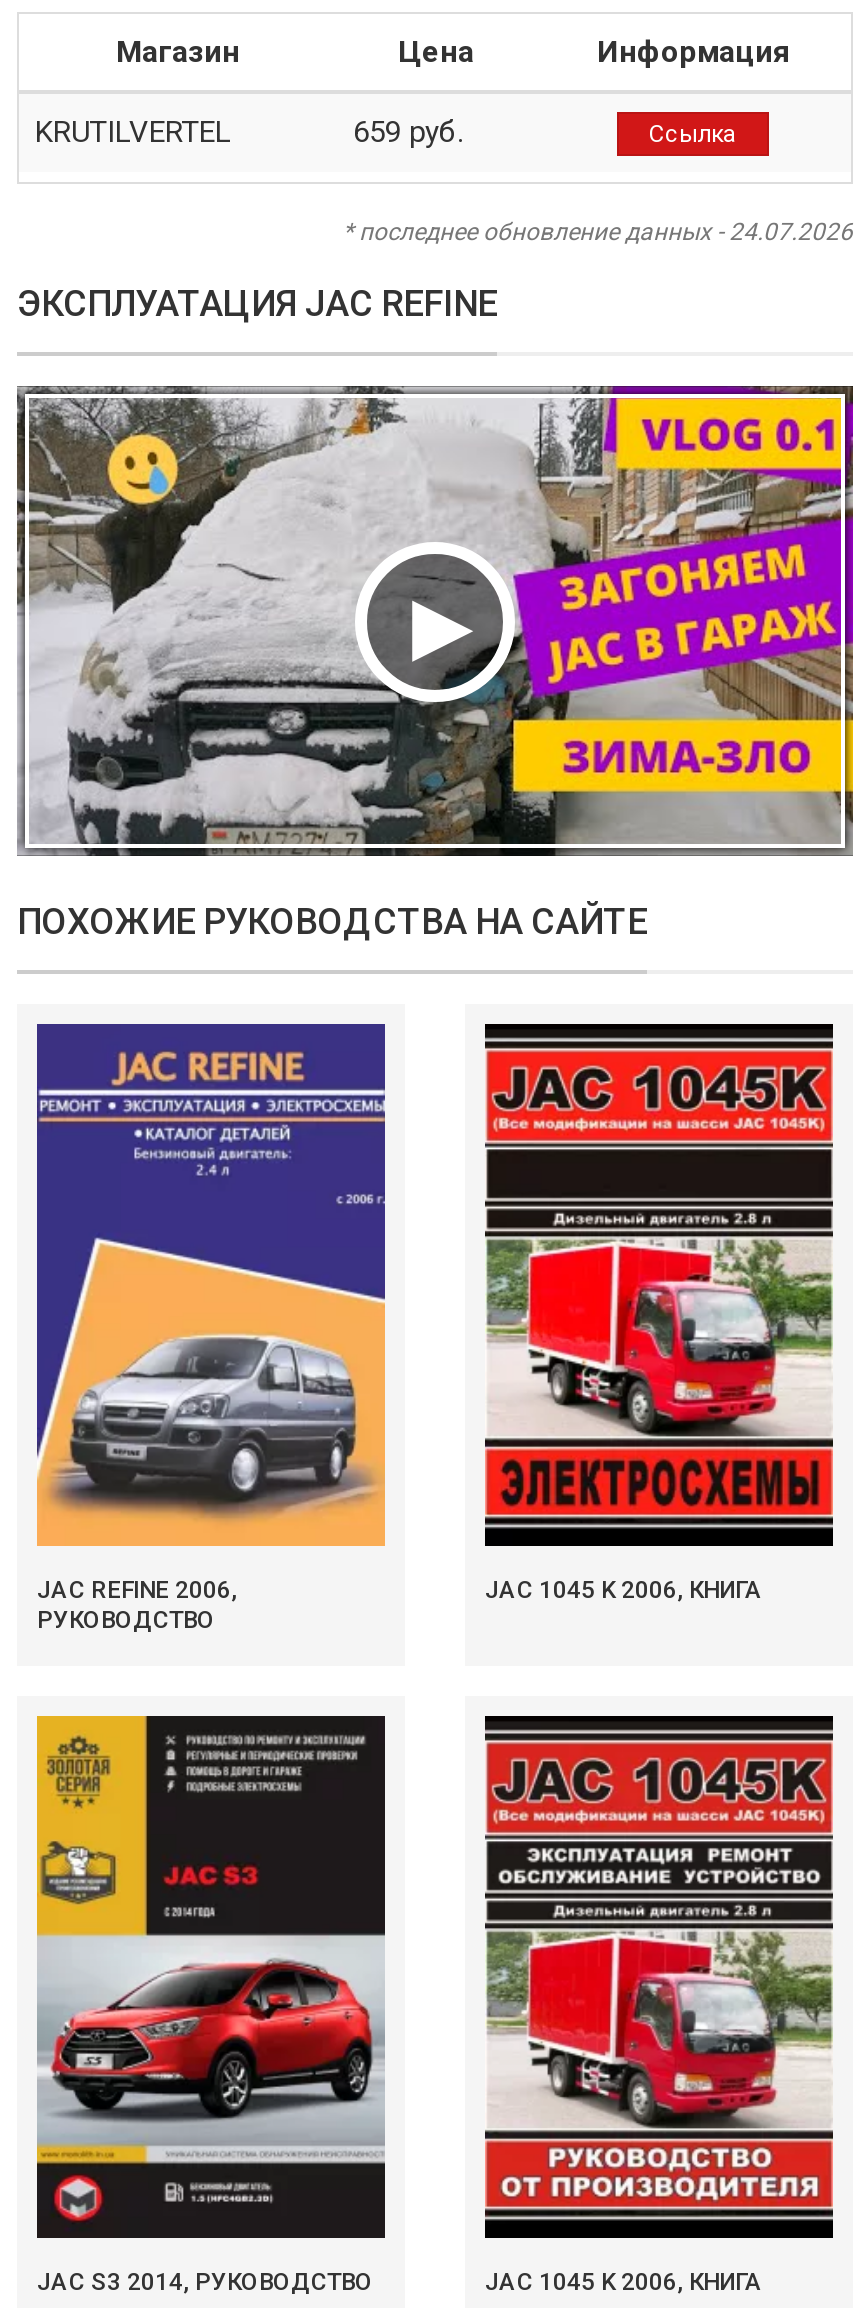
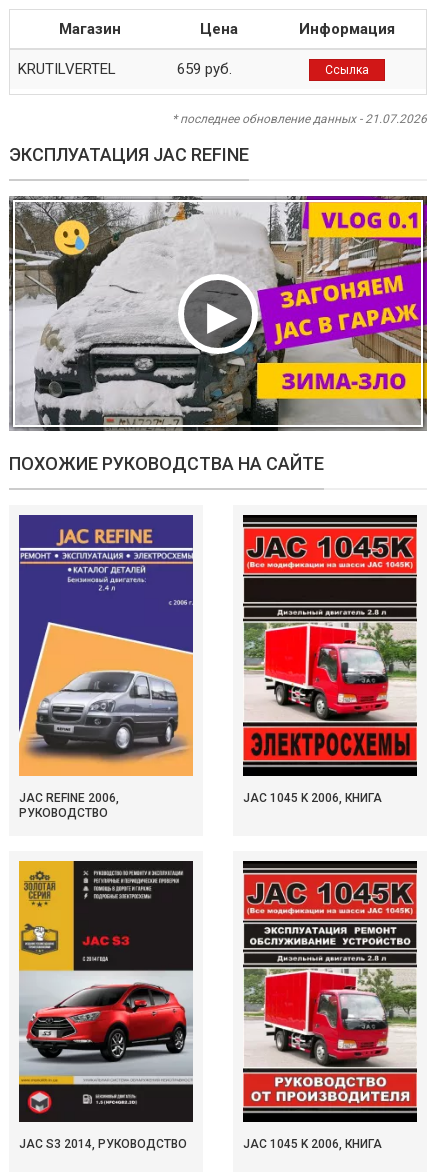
[343,219,853,247] * последнее обновление данных - 24.07.2026 -> [172,112,427,126] * последнее обновление данных - 21.07.2026

